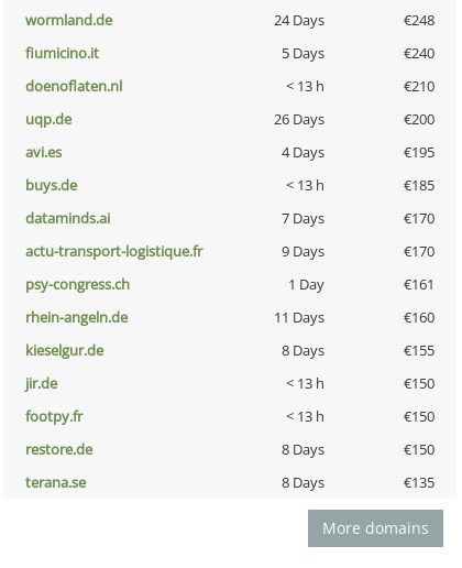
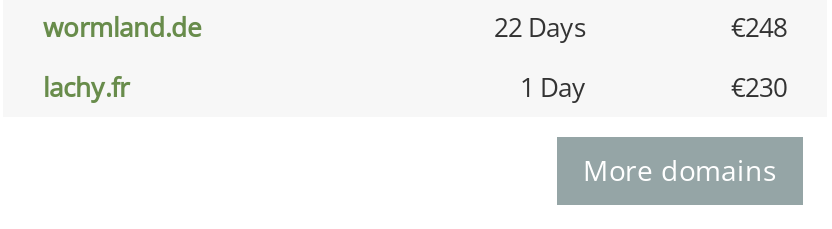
[273,10,324,30] 24 Days -> [494,9,586,45] 22 Days
[25,43,435,294] fiumicino.it | 5 Days | €240 | doenoflaten.nl | < 13 h | €210 | uqp.de | 26 Days | €200 | avi.es | 4 Days | €195 | buys.de | < 13 h | €185 | dataminds.ai | 7 Days | €170 | actu-transport-logistique.fr | 9 Days | €170 | psy-congress.ch -> [43,69,129,105] lachy.fr
[25,274,435,492] €161 | rhein-angeln.de | 11 Days | €160 | kieselgur.de | 8 Days | €155 | jir.de | < 13 h | €150 | footpy.fr | < 13 h | €150 | restore.de | 8 Days | €150 | terana.se | 8 Days | €135 -> [731,69,787,105] €230

